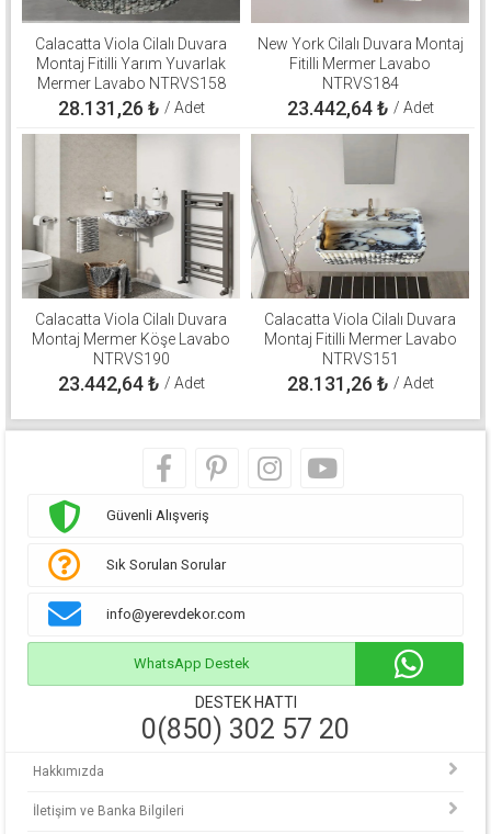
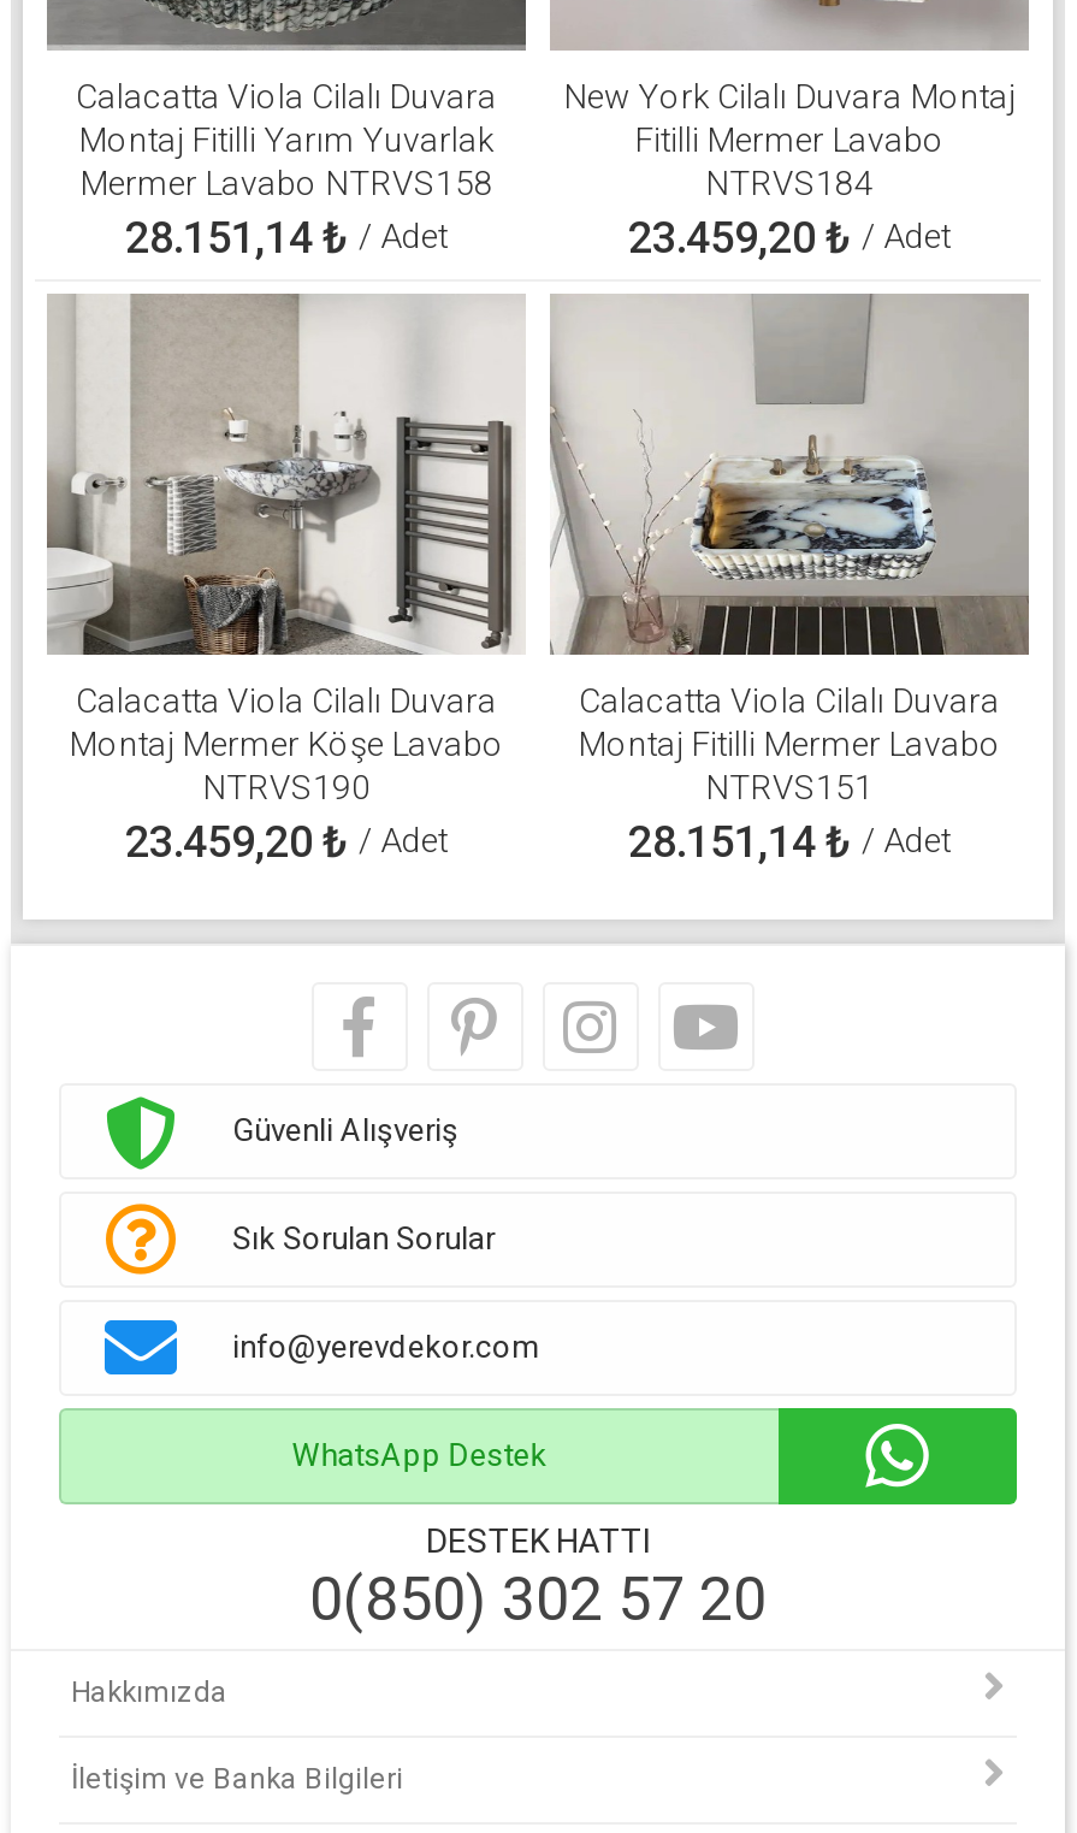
[58,96,204,119] 28.131,26 ₺ / Adet -> [125,211,448,262] 28.151,14 ₺ / Adet
[287,96,433,119] 23.442,64 ₺ / Adet -> [628,211,951,262] 23.459,20 ₺ / Adet
[58,372,204,395] 23.442,64 ₺ / Adet -> [125,816,448,866] 23.459,20 ₺ / Adet
[287,372,433,395] 28.131,26 ₺ / Adet -> [628,816,951,866] 28.151,14 ₺ / Adet

